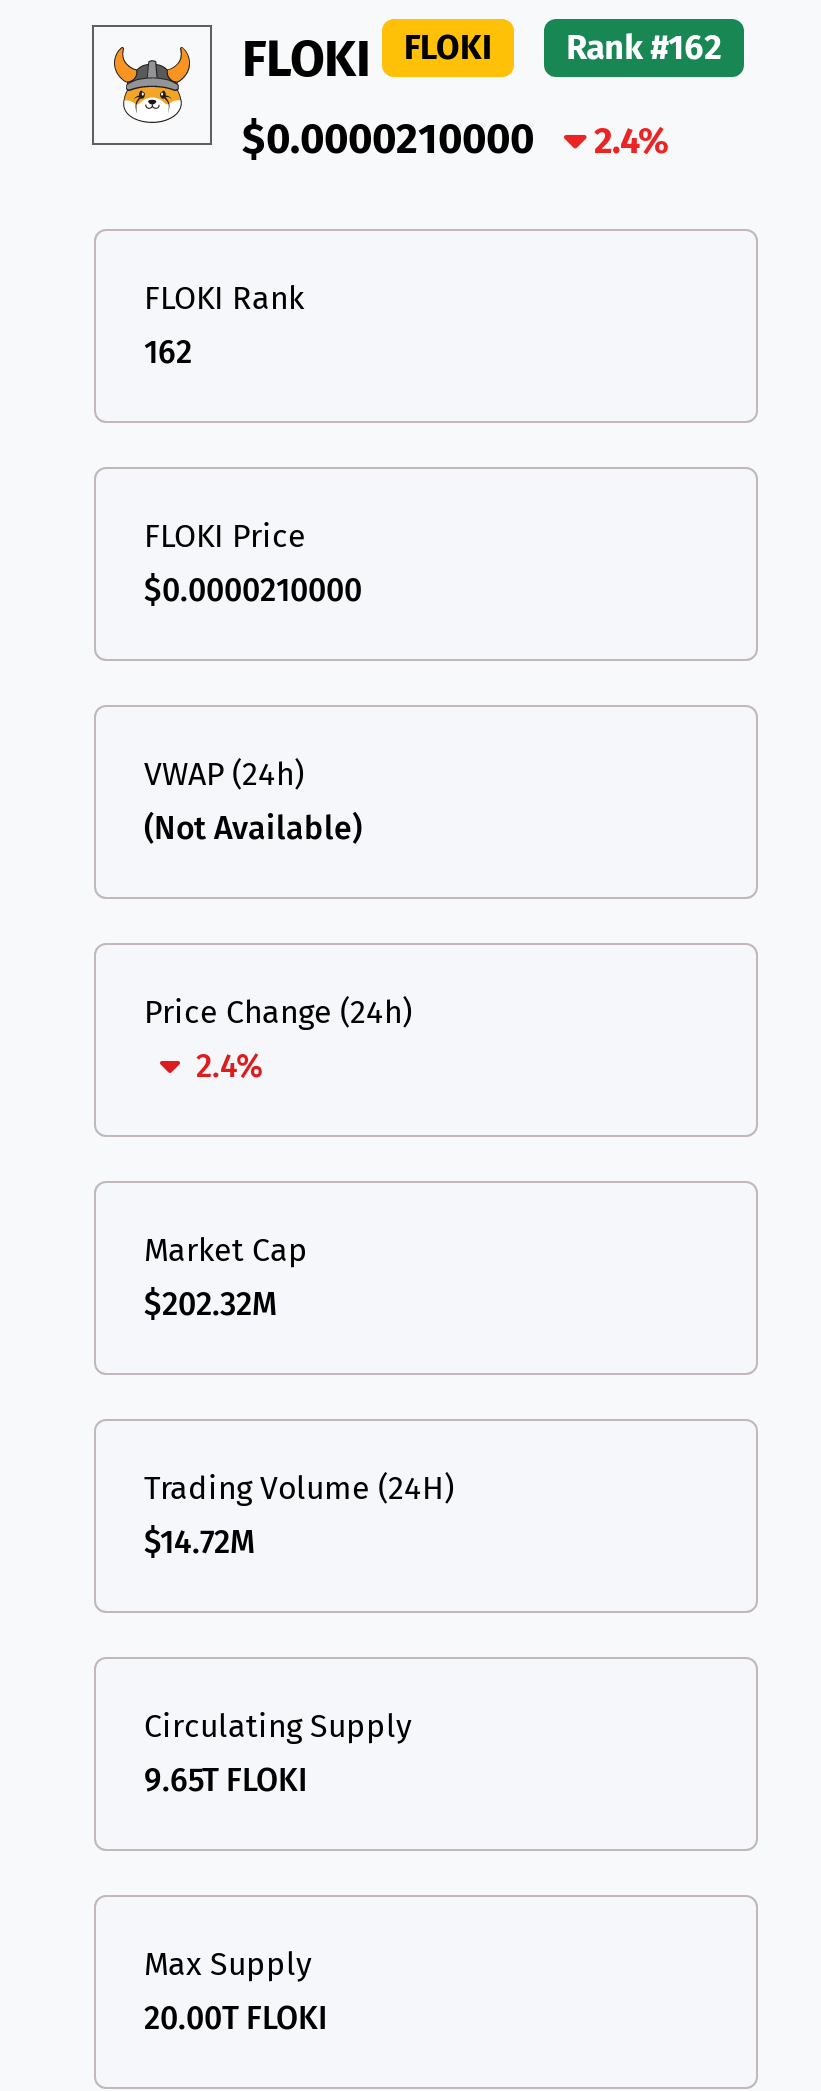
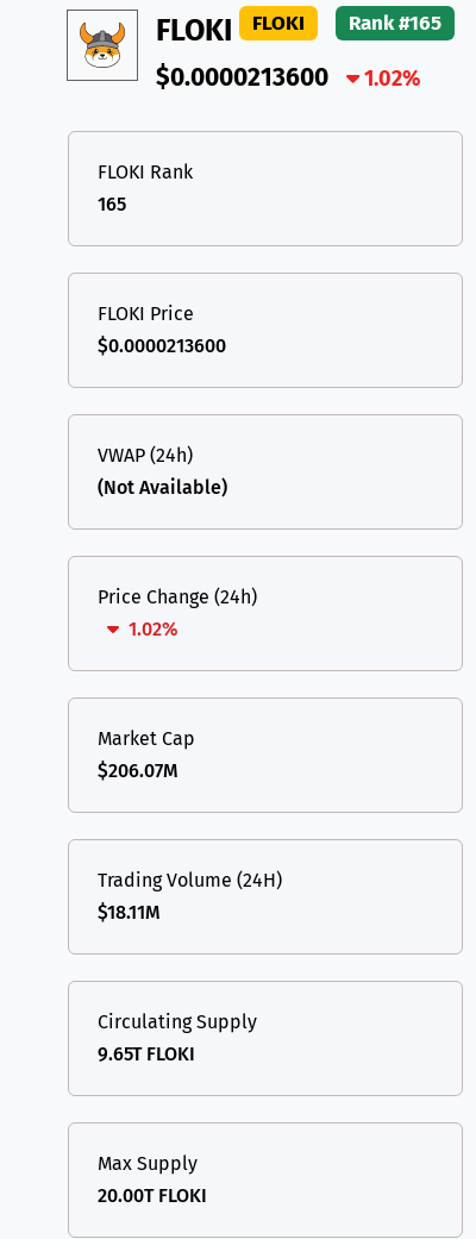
[242,27,722,91] FLOKI FLOKI Rank #162 -> [156,11,442,49] FLOKI FLOKI Rank #165
[242,113,534,165] $0.0000210000 -> [156,62,328,93] $0.0000213600
[586,119,668,163] 2.4% -> [359,65,420,92] 1.02%
[144,332,192,370] 162 -> [98,192,126,215] 165
[144,570,362,608] $0.0000210000 -> [98,334,226,357] $0.0000213600
[196,1046,264,1084] 2.4% -> [129,617,178,640] 1.02%
[144,1284,278,1322] $202.32M -> [98,759,178,781] $206.07M
[144,1522,256,1560] $14.72M -> [98,901,161,923] $18.11M

